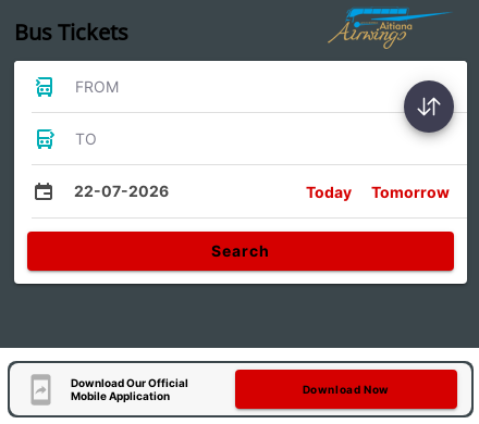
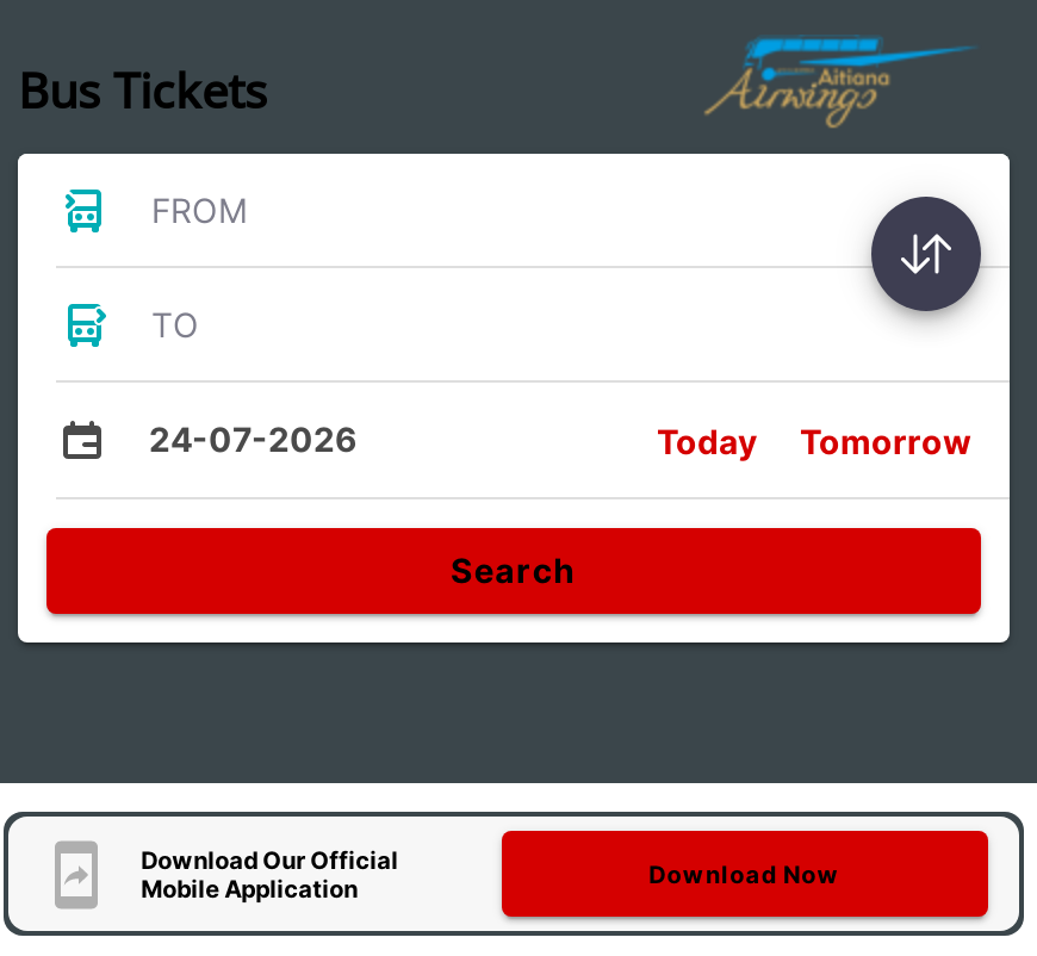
[74,182,169,200] 22-07-2026 -> [149,418,356,459] 24-07-2026

